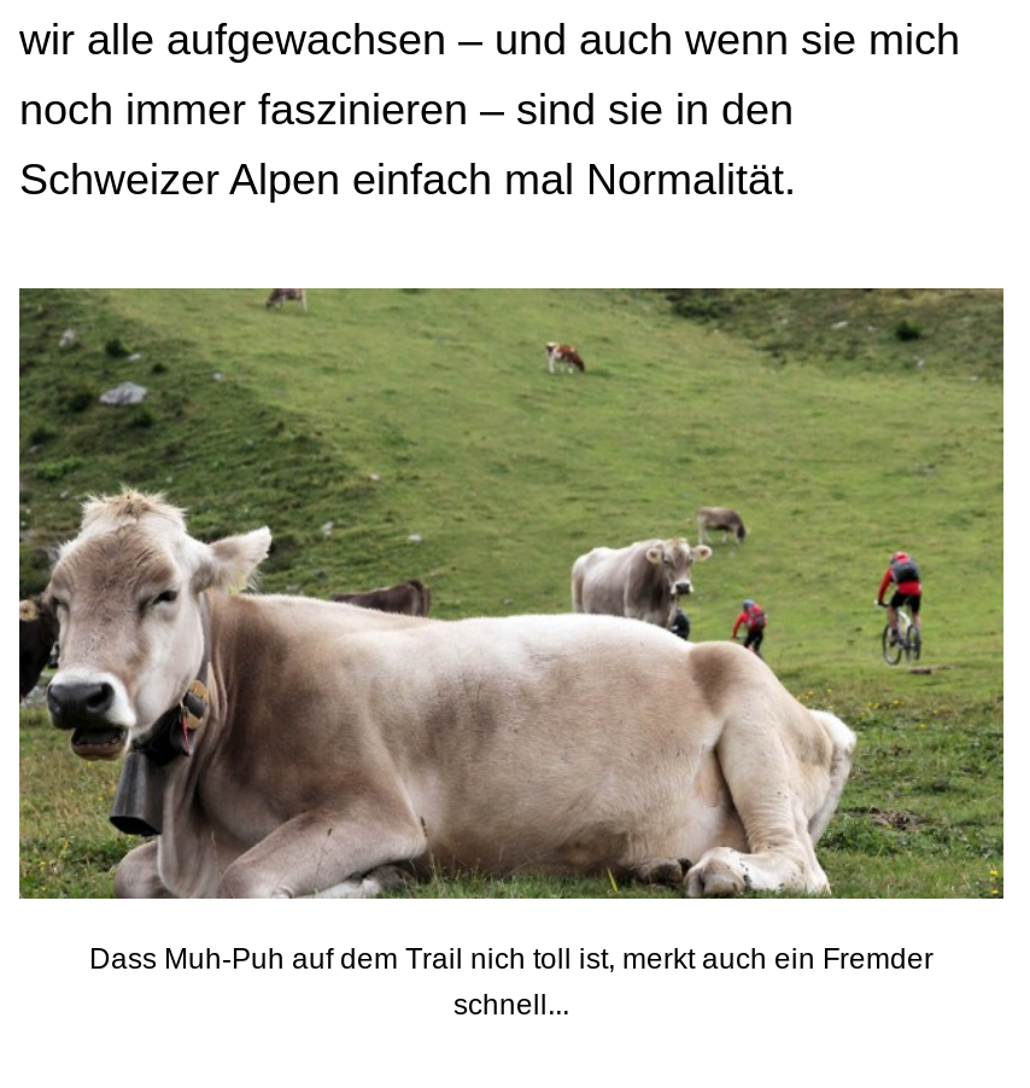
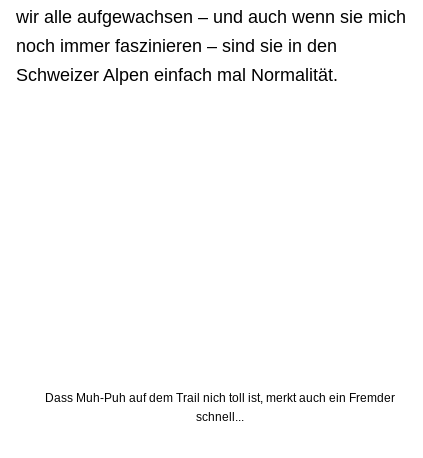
[17,286,1006,901] [image] -> none

